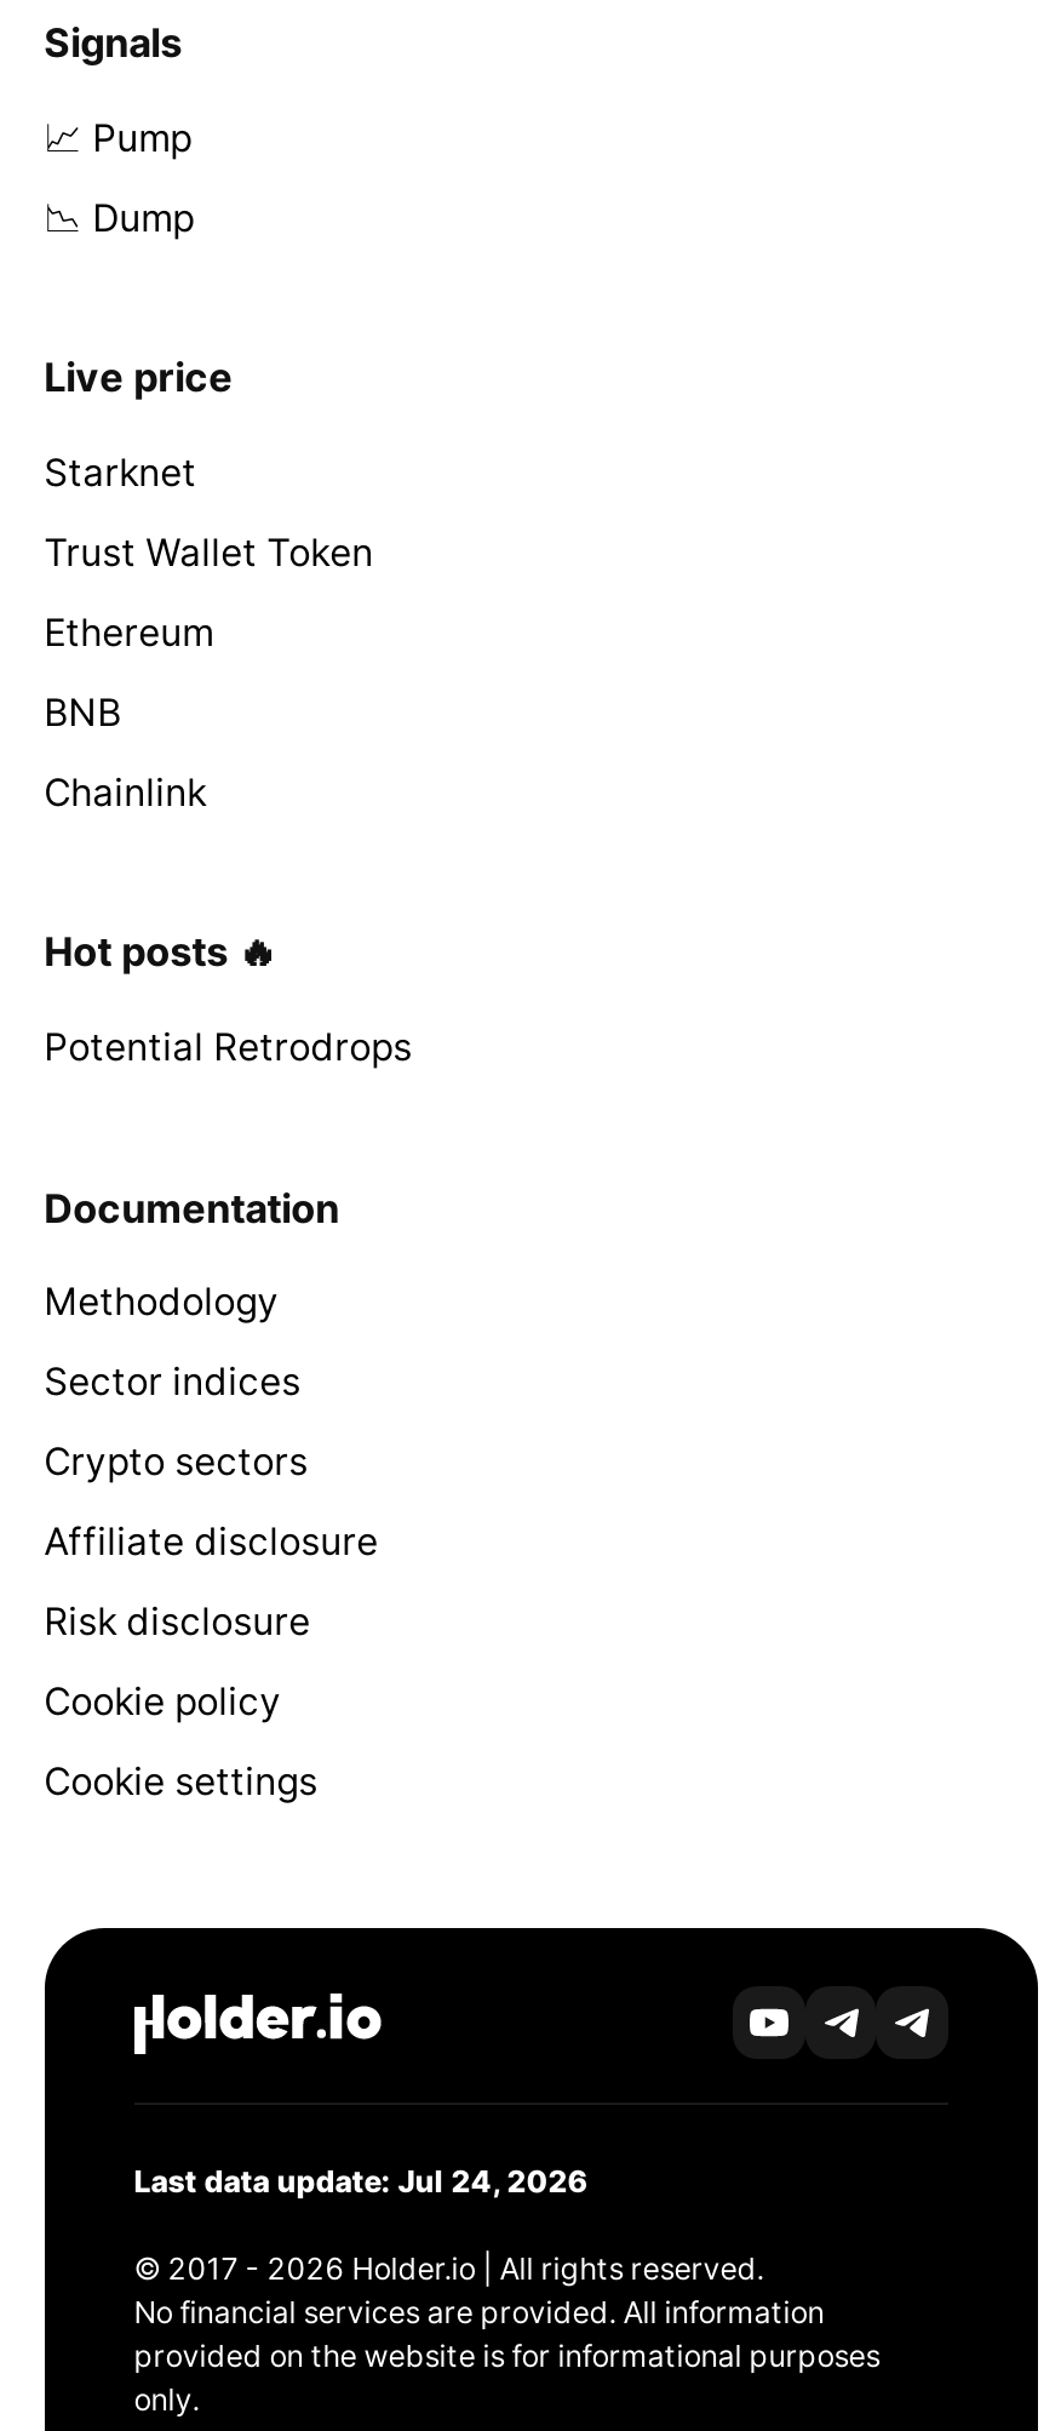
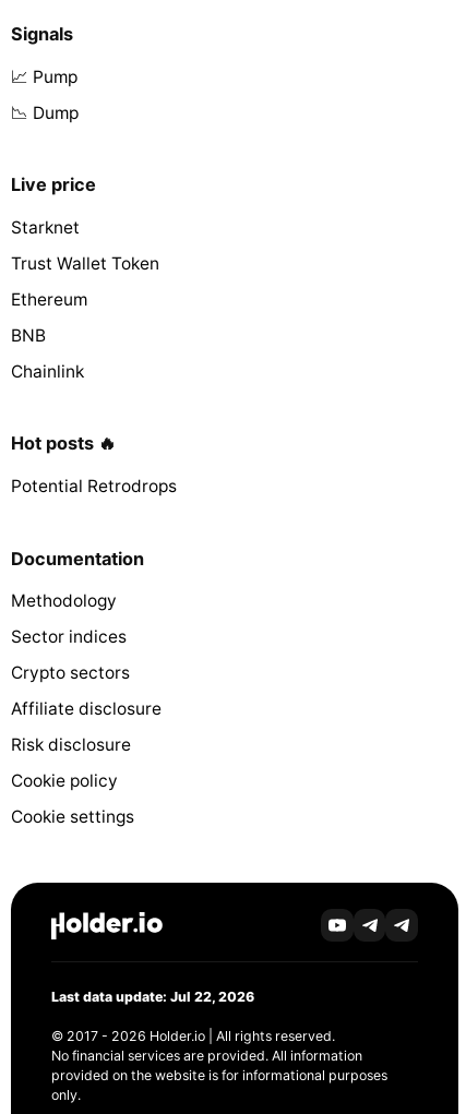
[134,2163,587,2200] Last data update: Jul 24, 2026 -> [51,989,254,1005] Last data update: Jul 22, 2026

